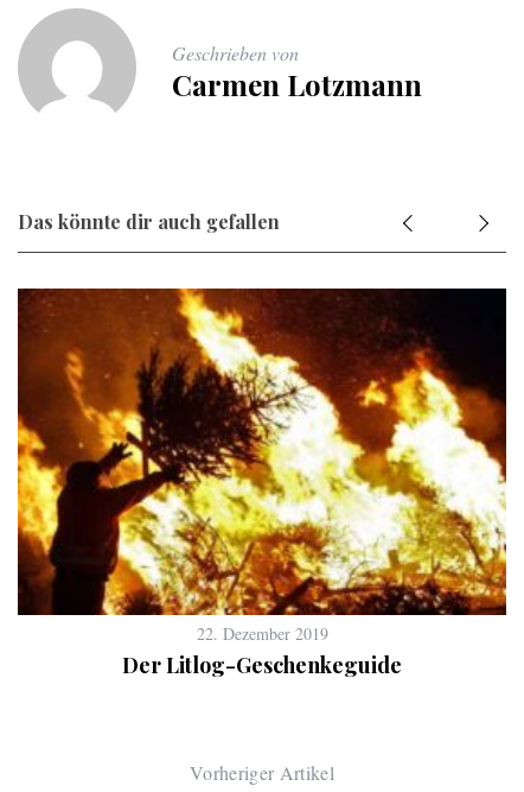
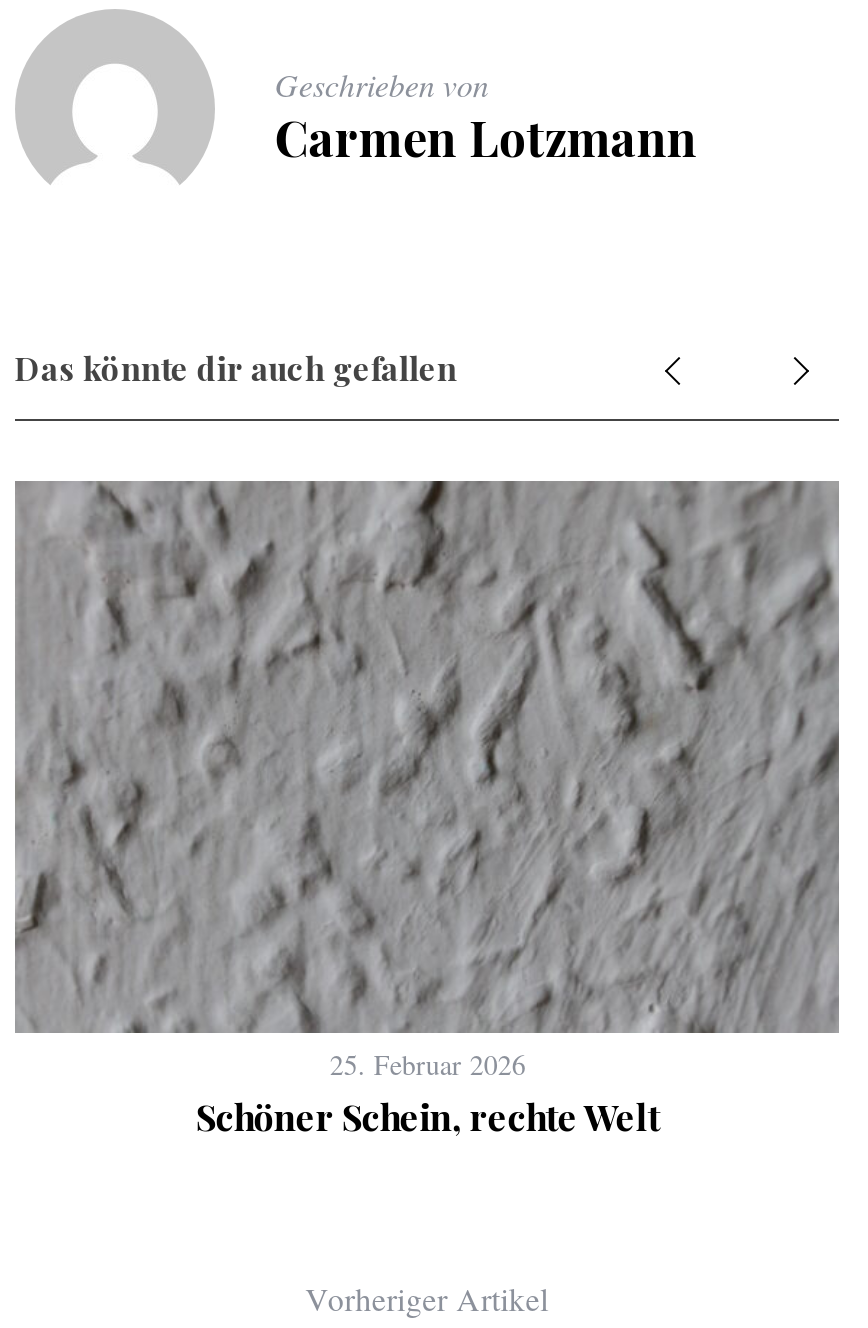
[17,287,507,680] [image] | 22. Dezember 2019 | Der Litlog-Geschenkeguide -> [13,479,841,1141] [image] | 25. Februar 2026 | Schöner Schein, rechte Welt

